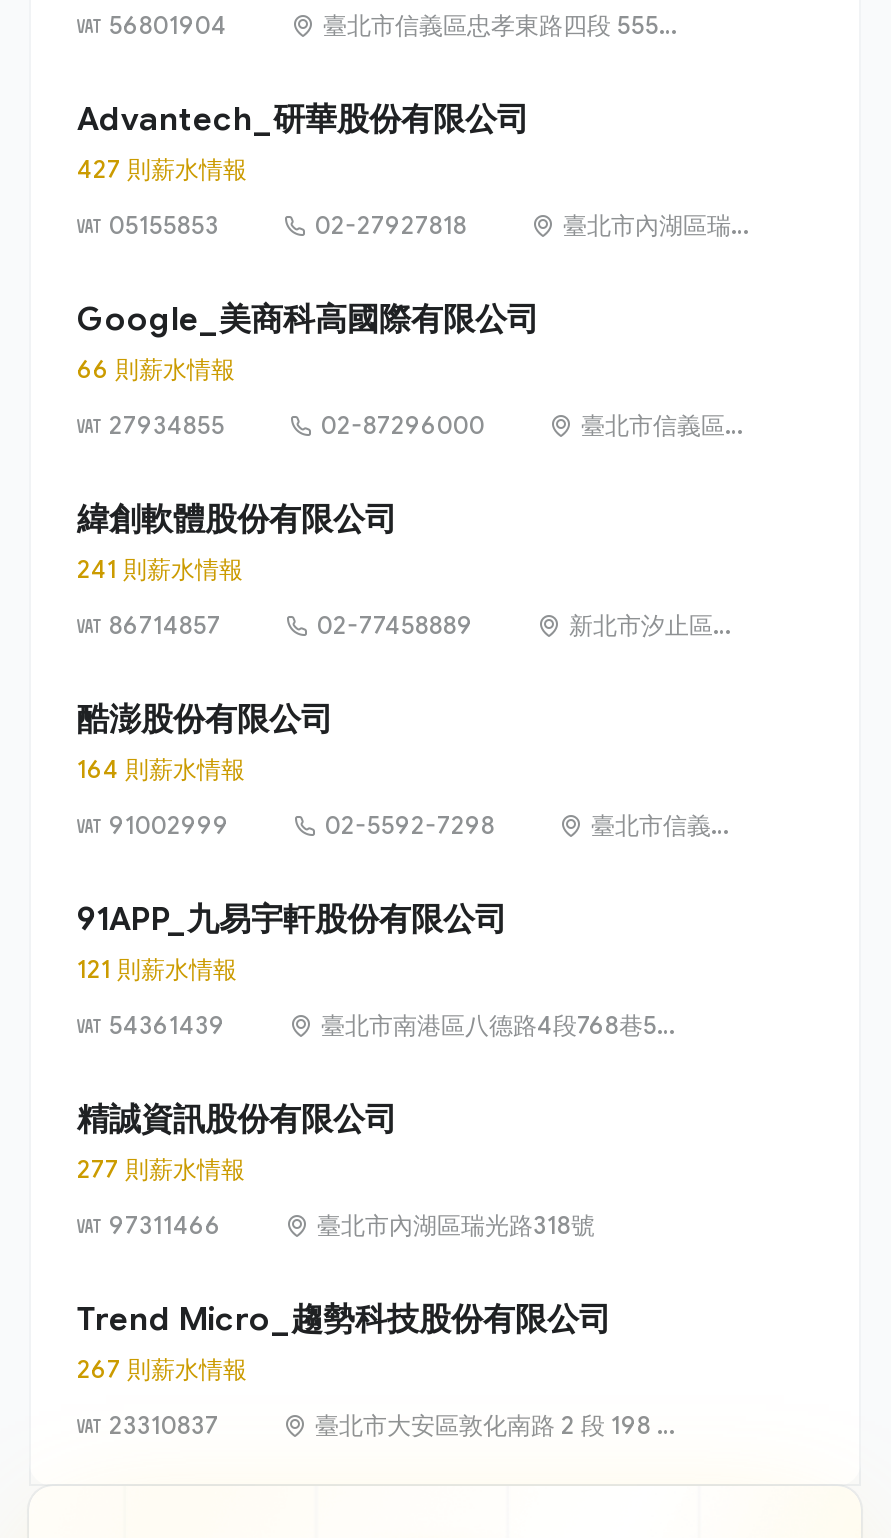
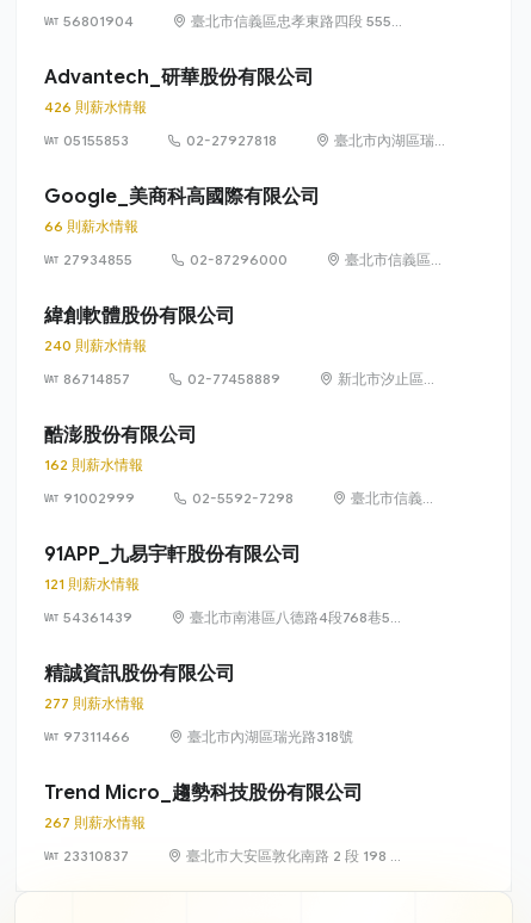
[77,154,247,184] 427 則薪水情報 -> [44,98,147,116] 426 則薪水情報
[77,554,243,584] 241 則薪水情報 -> [44,336,147,354] 240 則薪水情報
[77,754,245,784] 164 則薪水情報 -> [44,456,143,474] 162 則薪水情報

